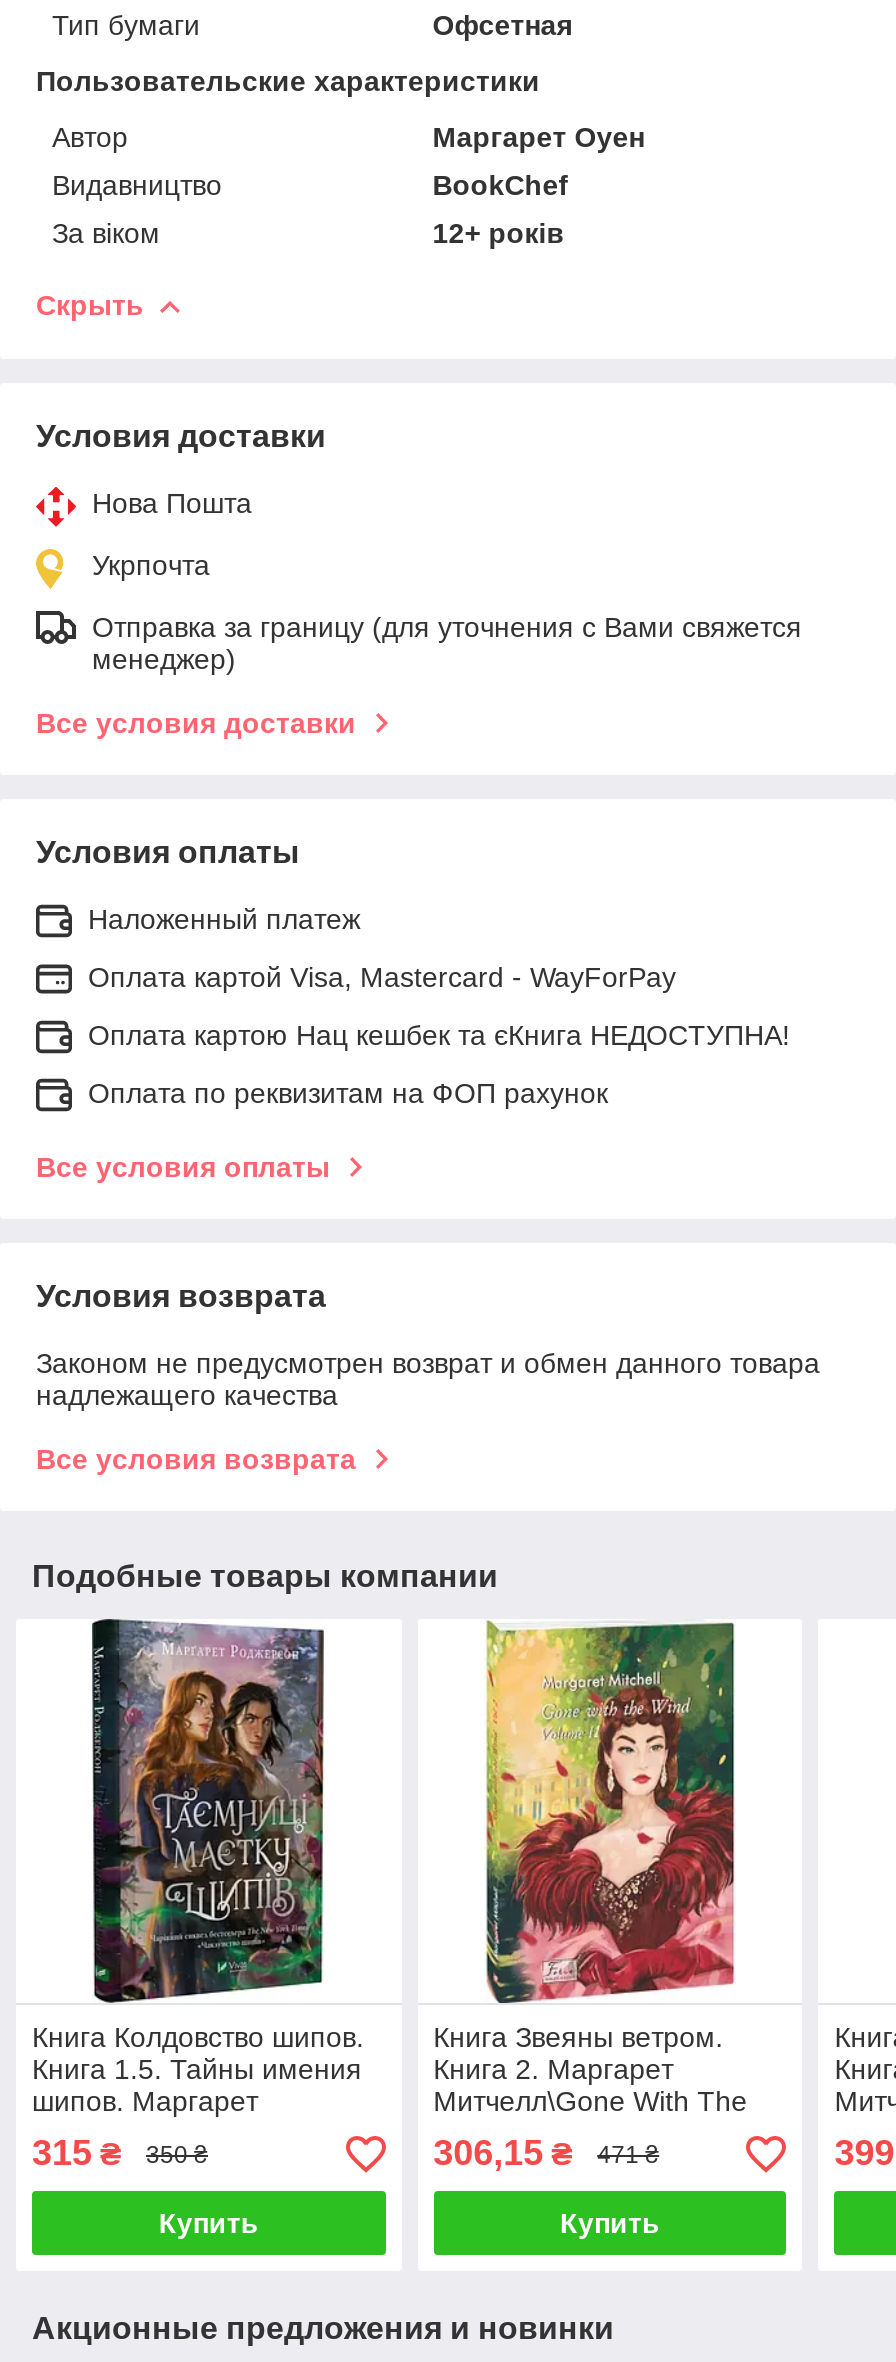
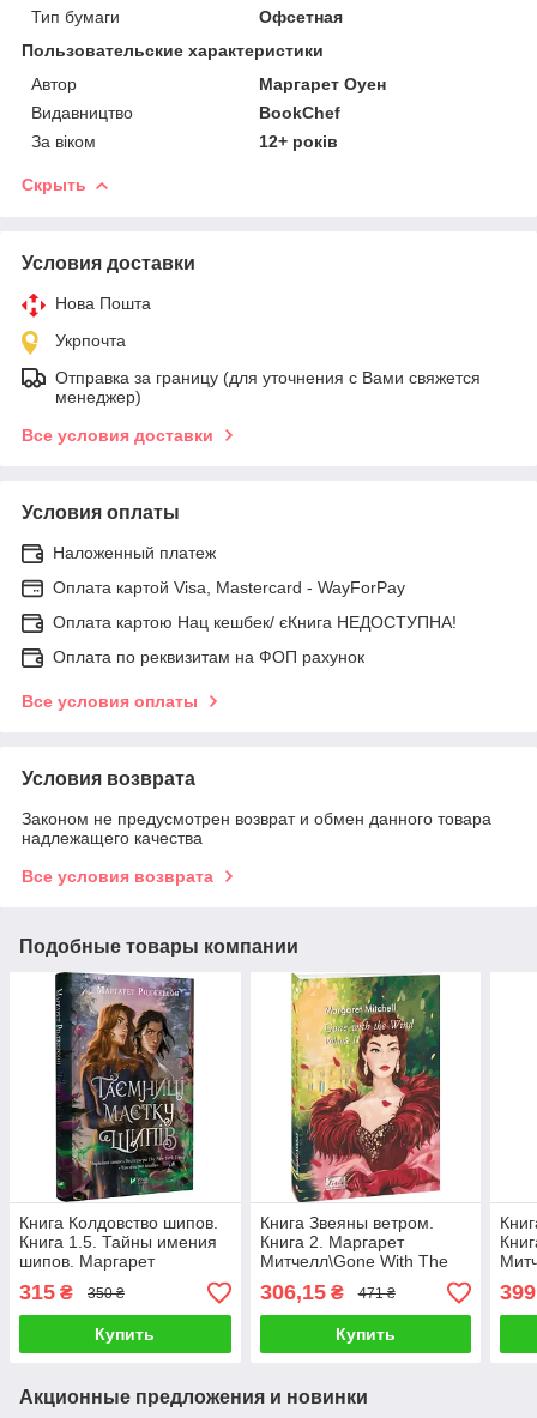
[88,1019,790,1051] Оплата картою Нац кешбек та єКнига НЕДОСТУПНА! -> [53,612,457,631] Оплата картою Нац кешбек/ єКнига НЕДОСТУПНА!

